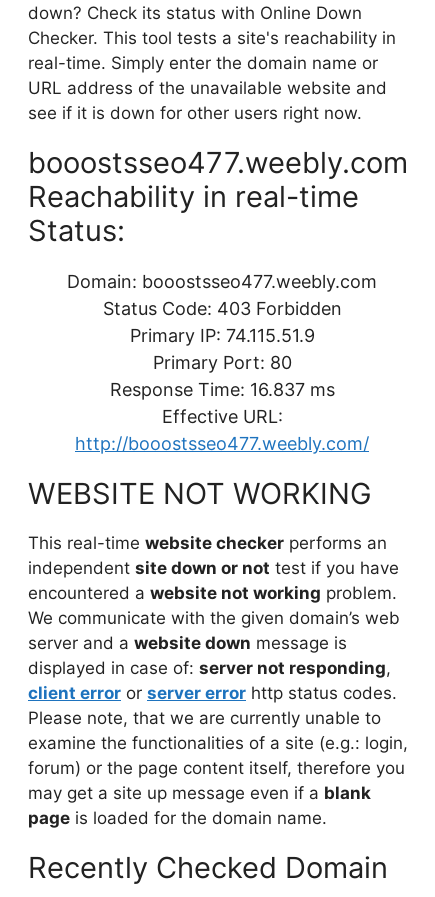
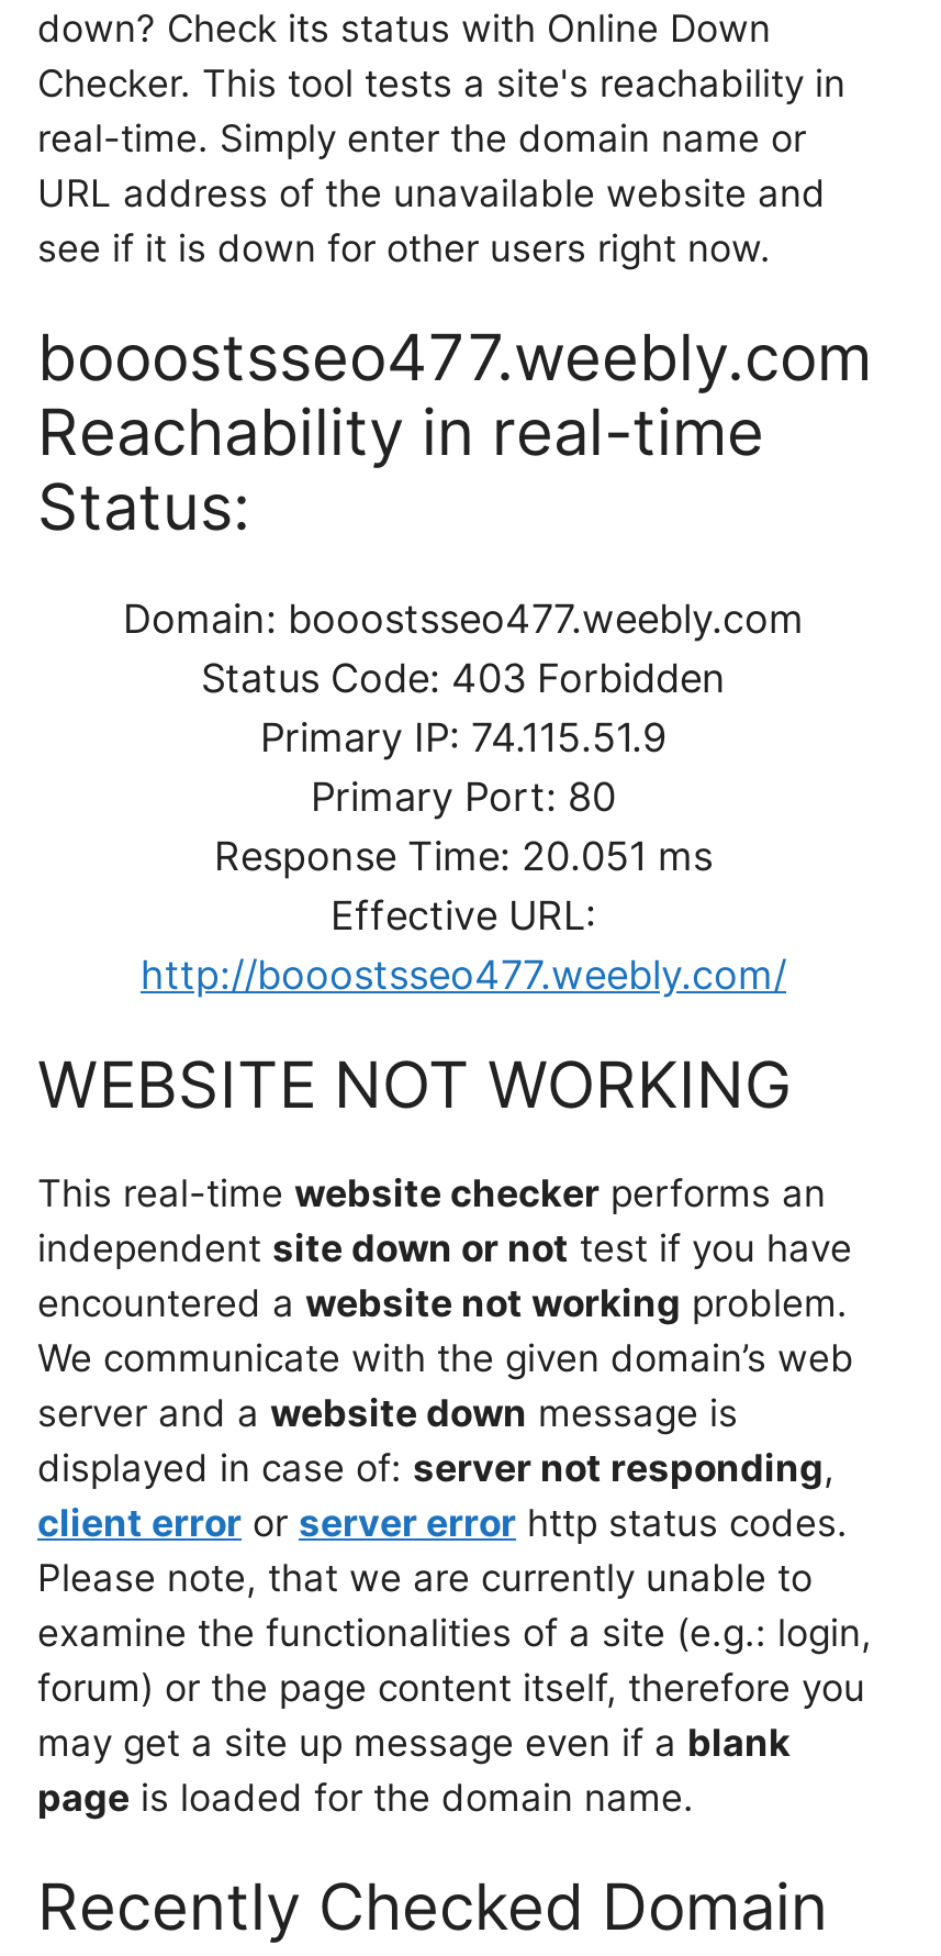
[109,379,334,400] Response Time: 16.837 ms -> [214,833,713,879] Response Time: 20.051 ms

